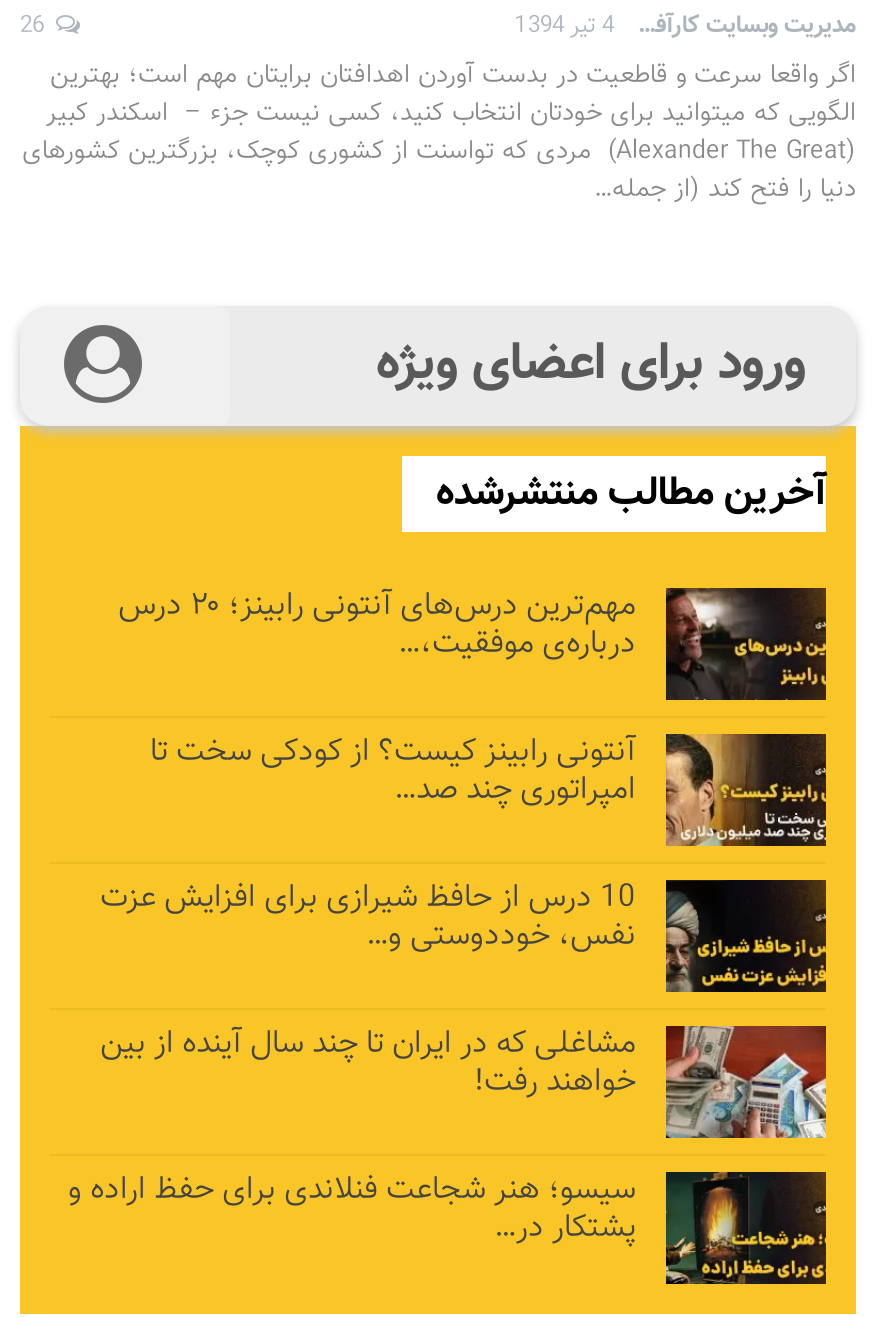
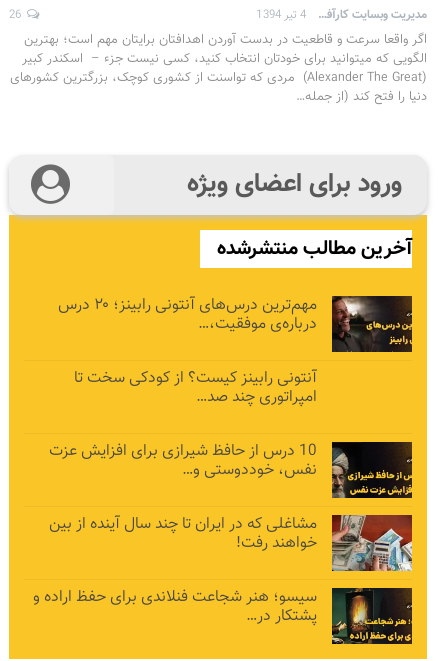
[664,732,828,848] [image] -> none

